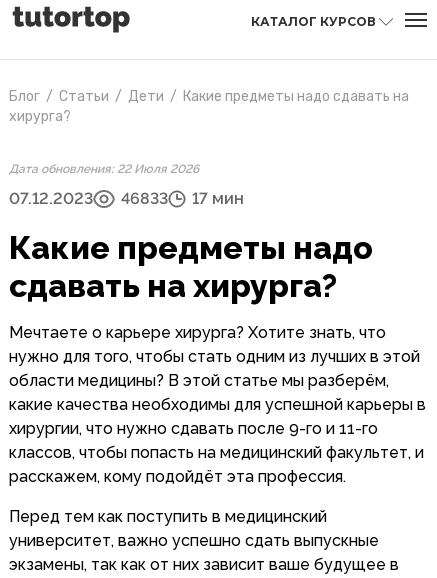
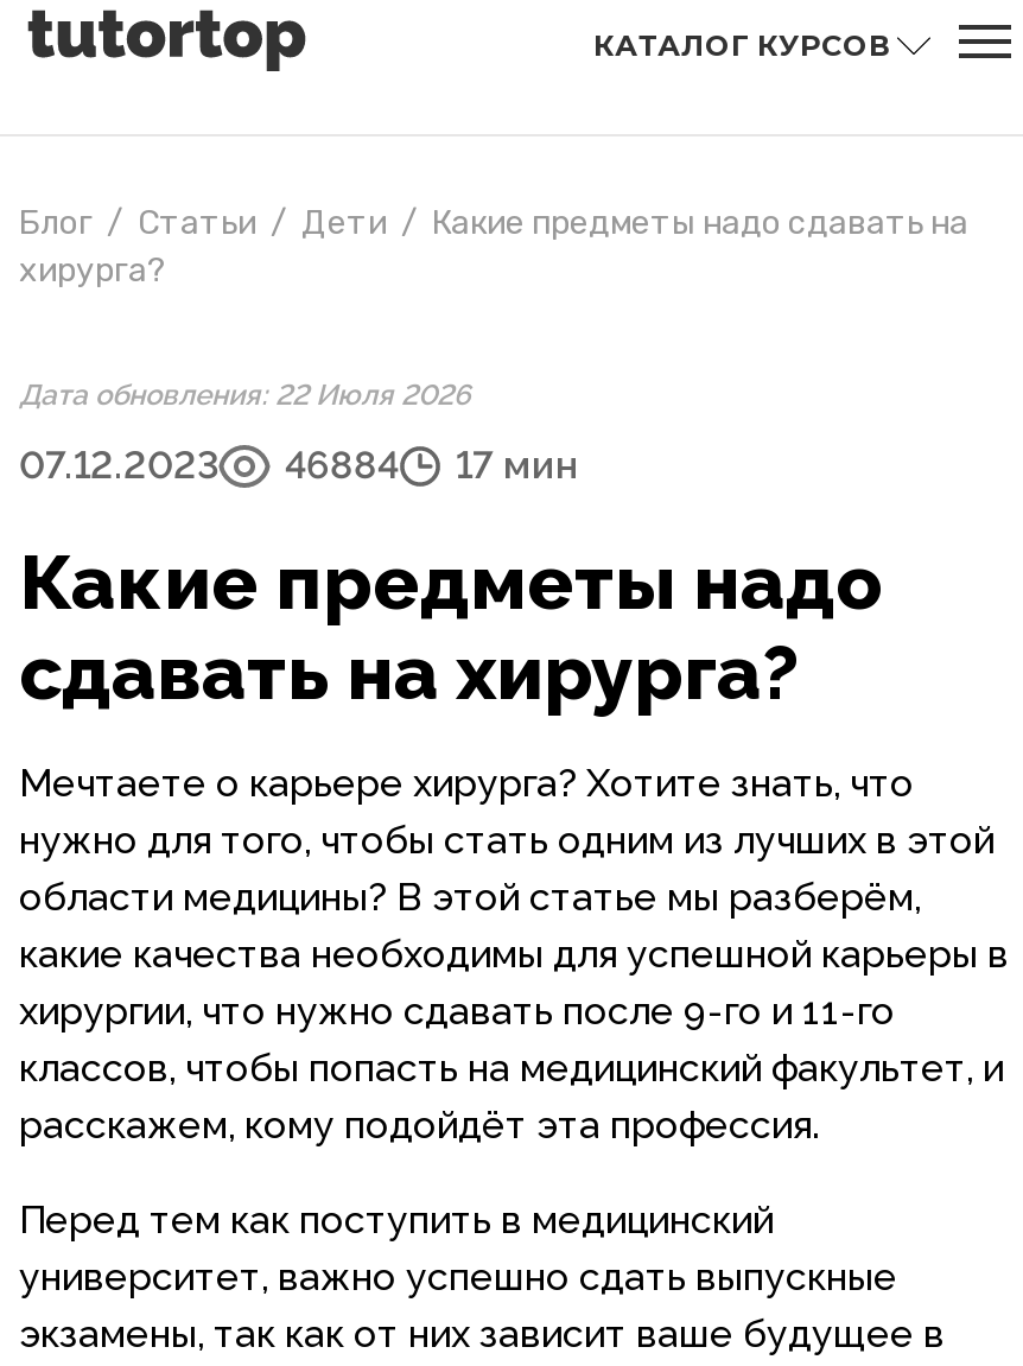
[9,189,244,208] 07.12.2023 46833 17 мин -> [19,443,579,488] 07.12.2023 46884 17 мин

